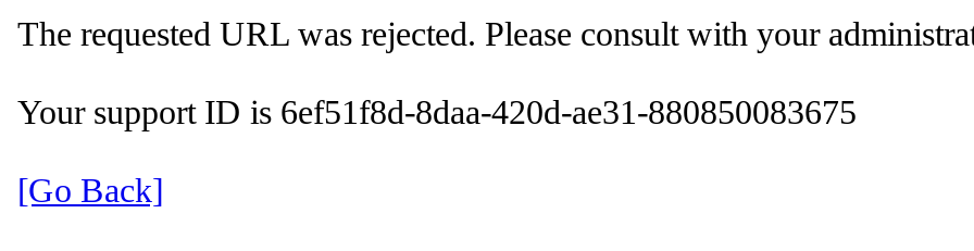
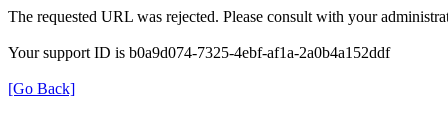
[17,93,857,130] Your support ID is 6ef51f8d-8daa-420d-ae31-880850083675 -> [8,44,390,61] Your support ID is b0a9d074-7325-4ebf-af1a-2a0b4a152ddf

